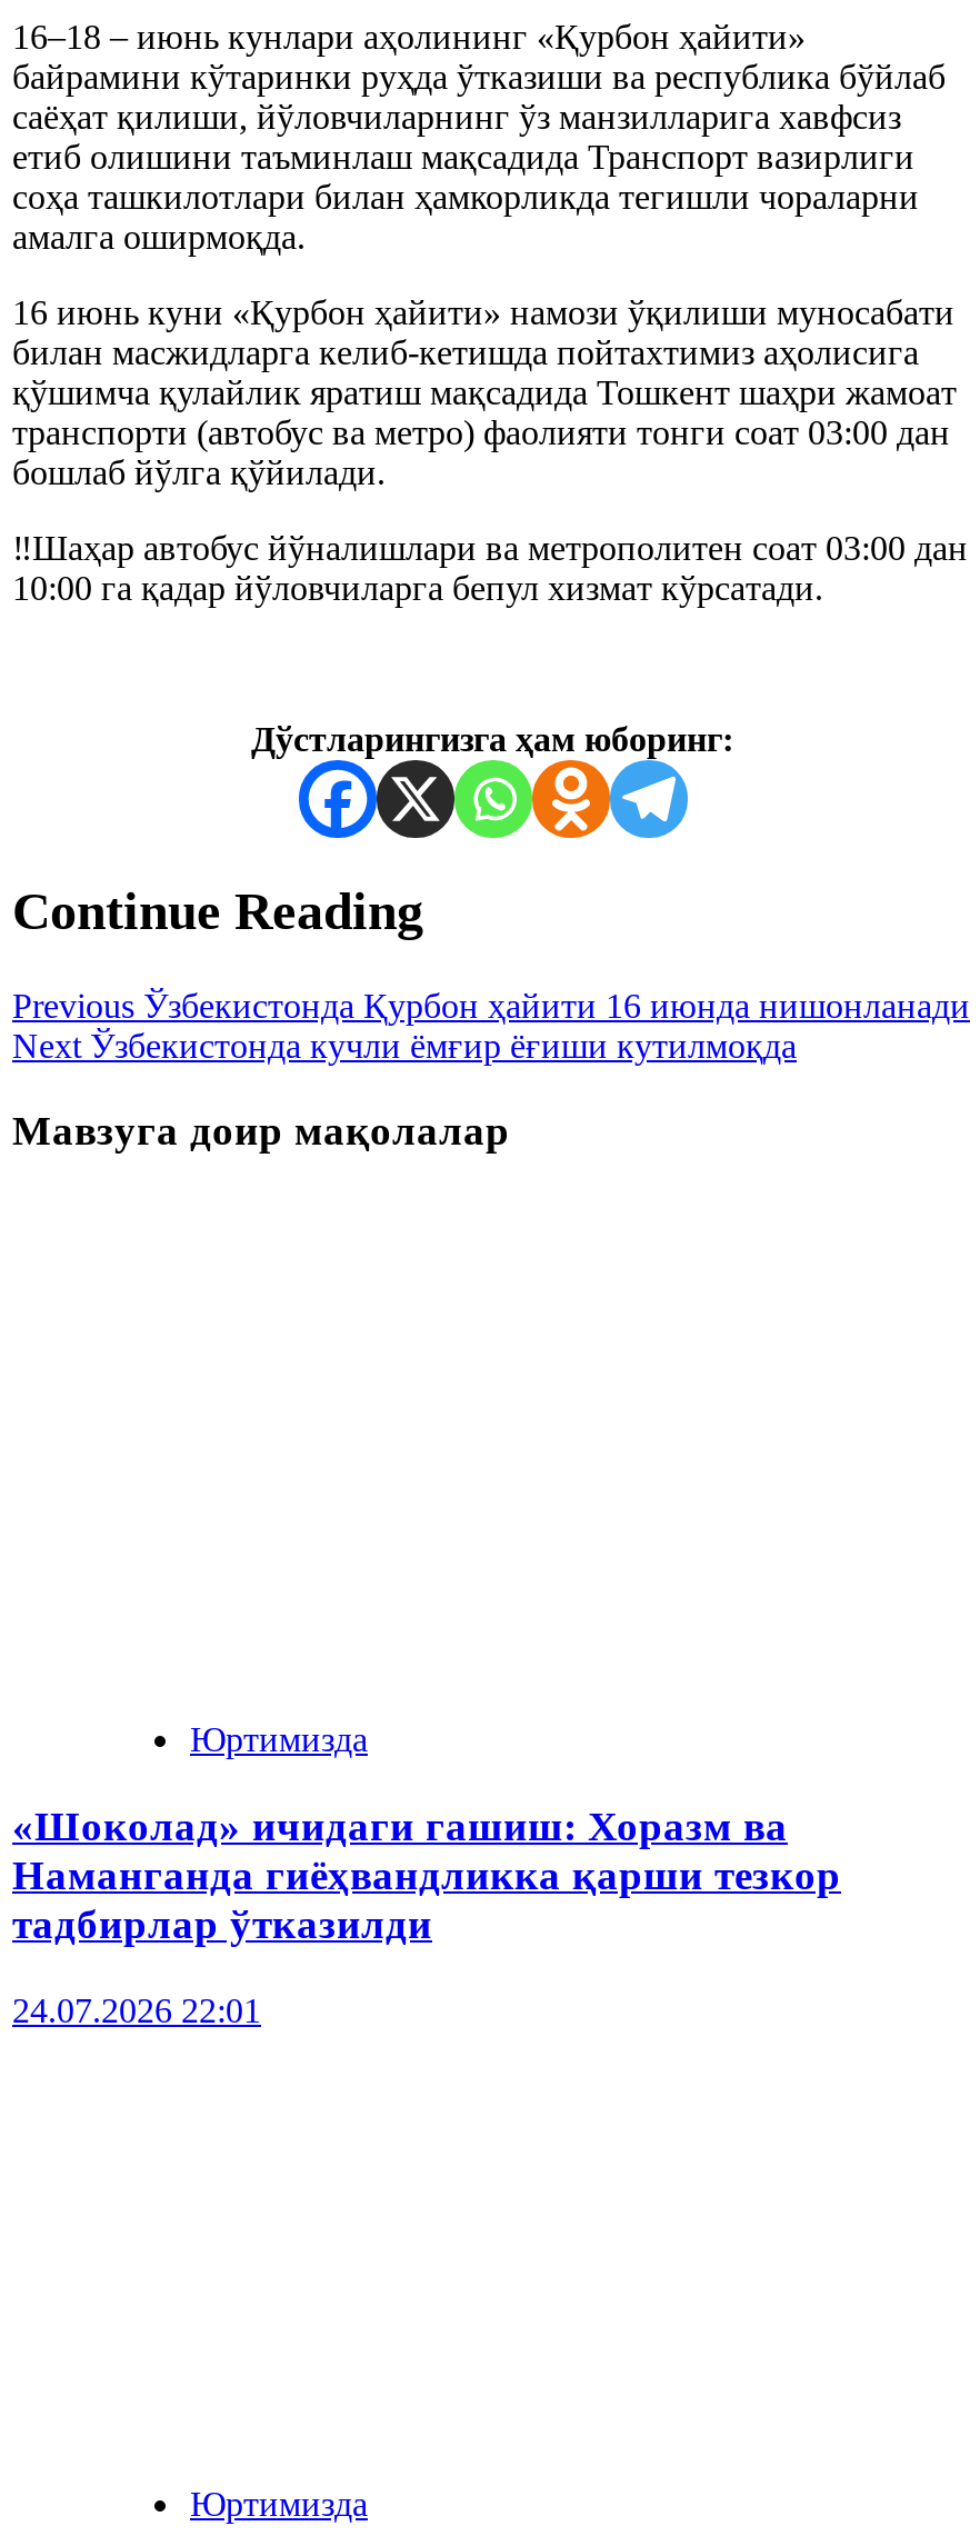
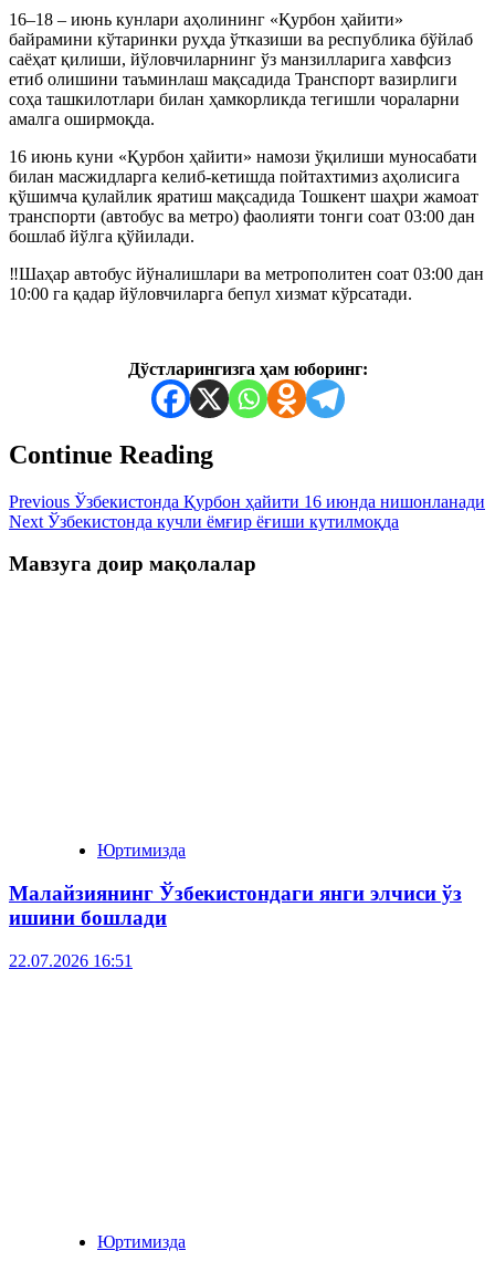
[12,1802,841,1947] «Шоколад» ичидаги гашиш: Хоразм ва | Наманганда гиёҳвандликка қарши тезкор | тадбирлар ўтказилди -> [9,881,462,929] Малайзиянинг Ўзбекистондаги янги элчиси ўз | ишини бошлади
[12,1990,261,2028] 24.07.2026 22:01 -> [9,951,133,970] 22.07.2026 16:51

